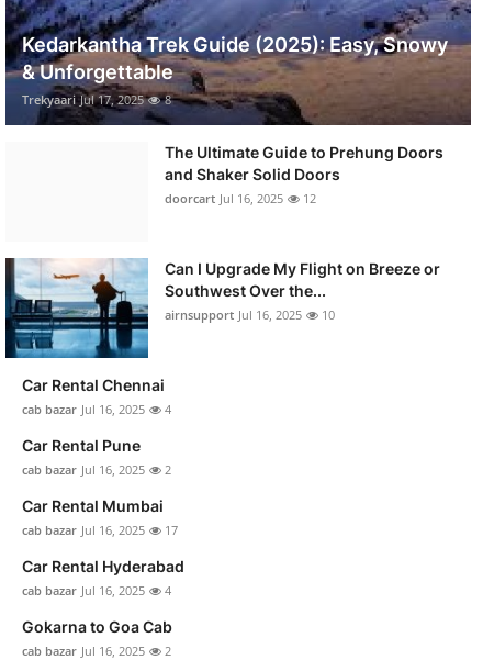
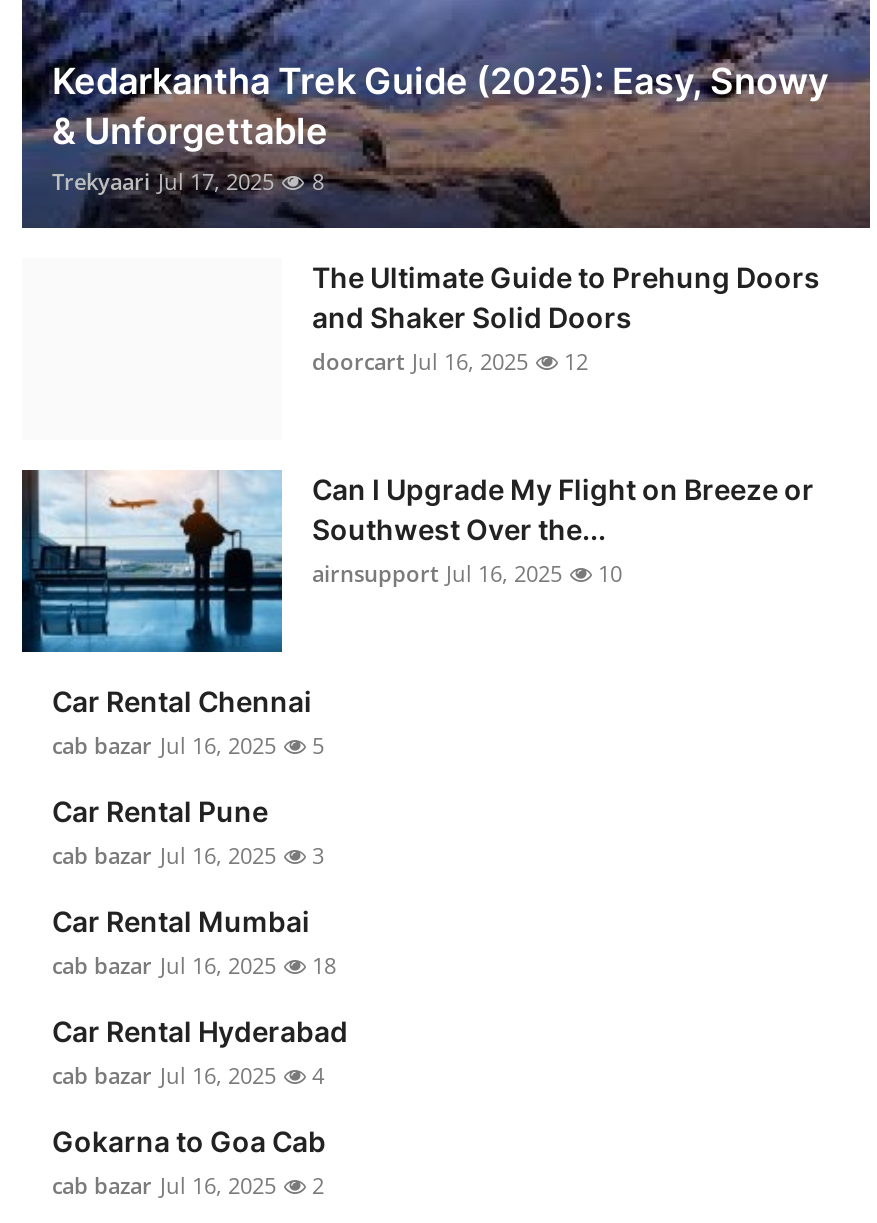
[22,401,171,418] cab bazar Jul 16, 2025 4 -> [52,731,324,761] cab bazar Jul 16, 2025 5
[22,462,171,478] cab bazar Jul 16, 2025 2 -> [52,841,324,871] cab bazar Jul 16, 2025 3
[22,522,178,538] cab bazar Jul 16, 2025 17 -> [52,951,336,981] cab bazar Jul 16, 2025 18

